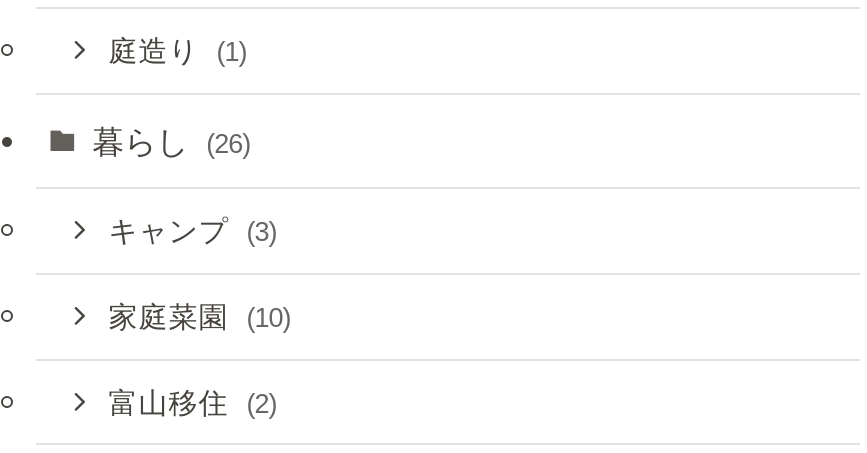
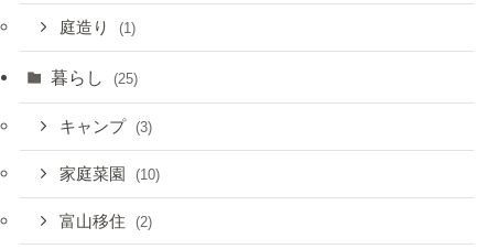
[92,124,250,160] 暮らし (26) -> [51,68,138,87] 暮らし (25)

